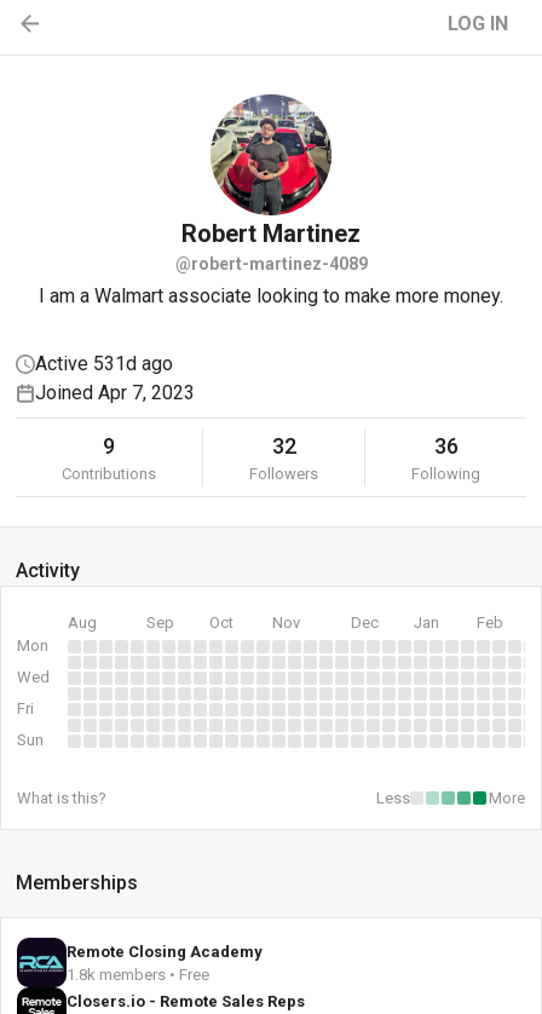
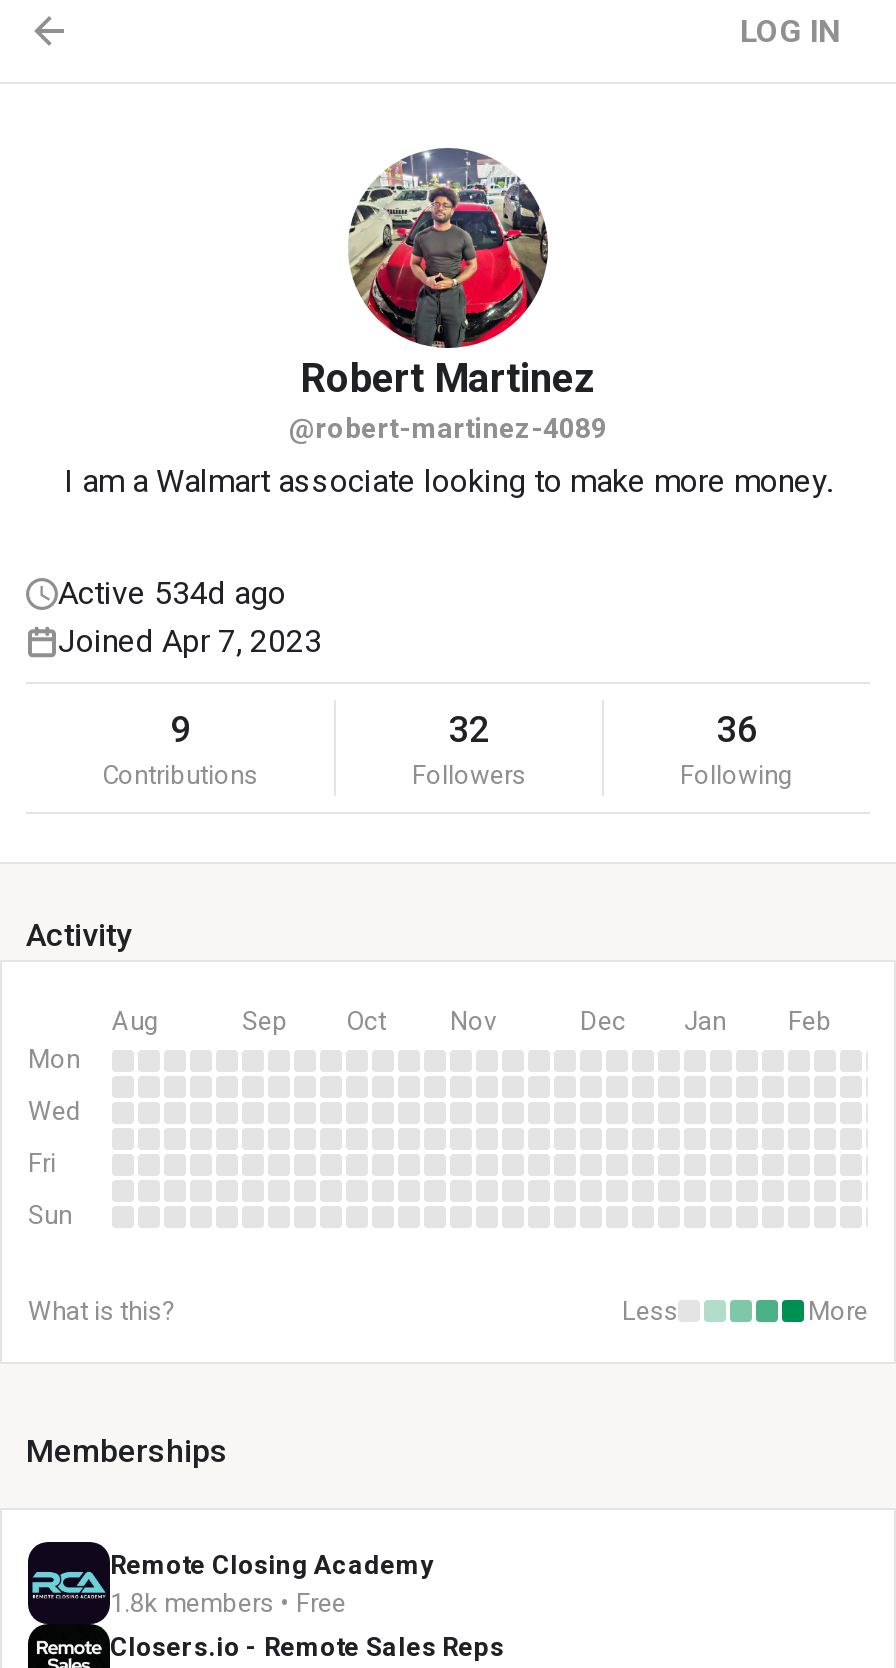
[35,352,173,375] Active 531d ago -> [58,574,286,612] Active 534d ago

